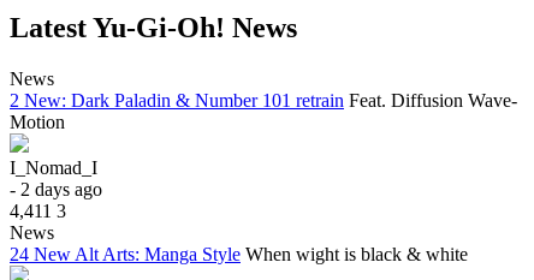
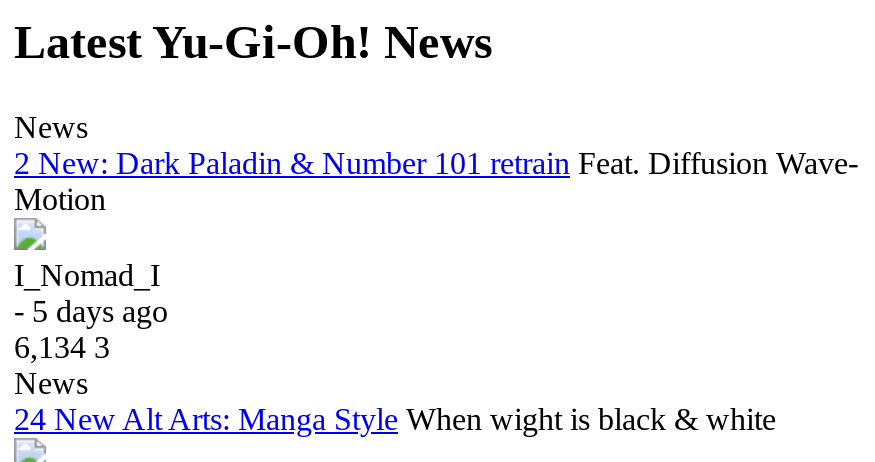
[10,179,102,199] - 2 days ago -> [14,294,168,328] - 5 days ago
[10,200,66,221] 4,411 3 -> [14,330,110,364] 6,134 3

